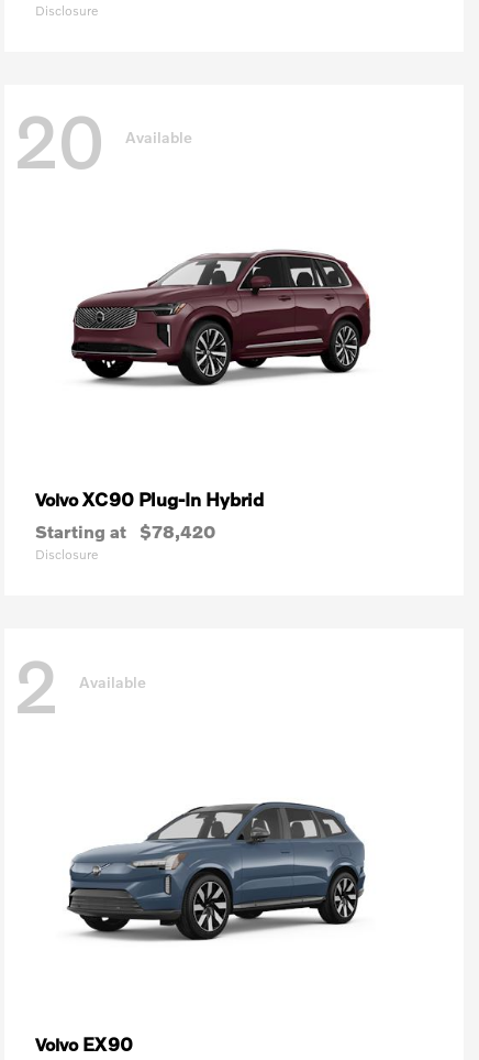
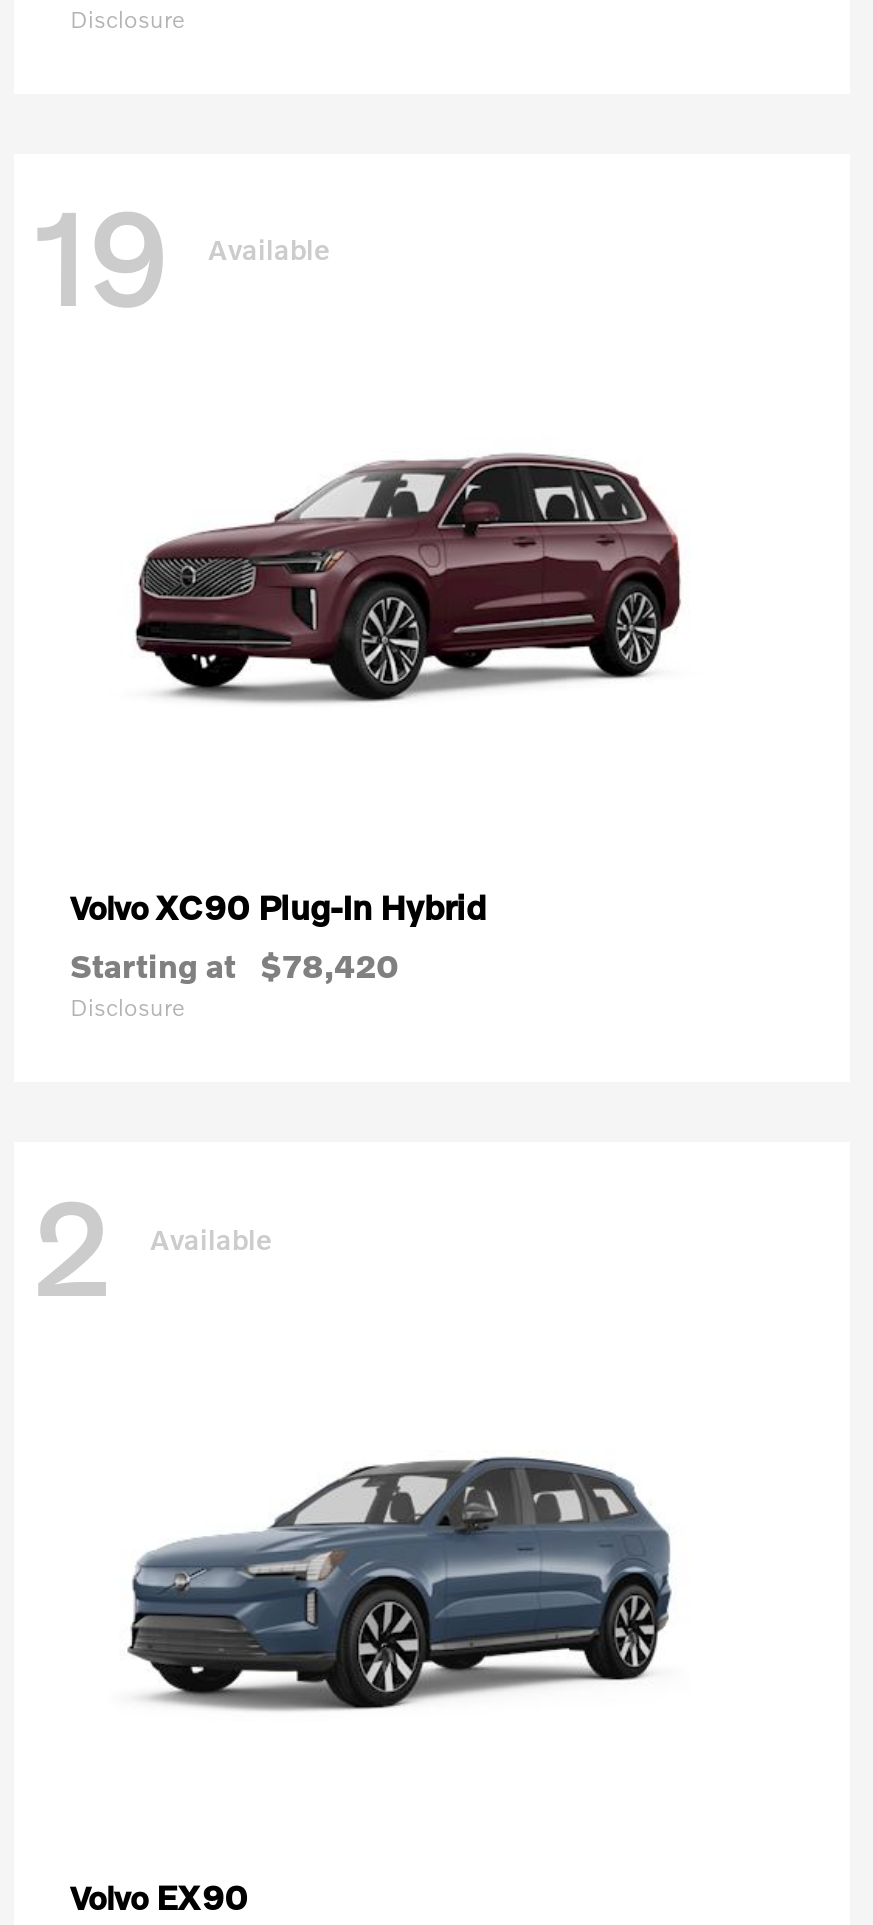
[13,100,192,184] 20 Available -> [30,181,330,335] 19 Available

